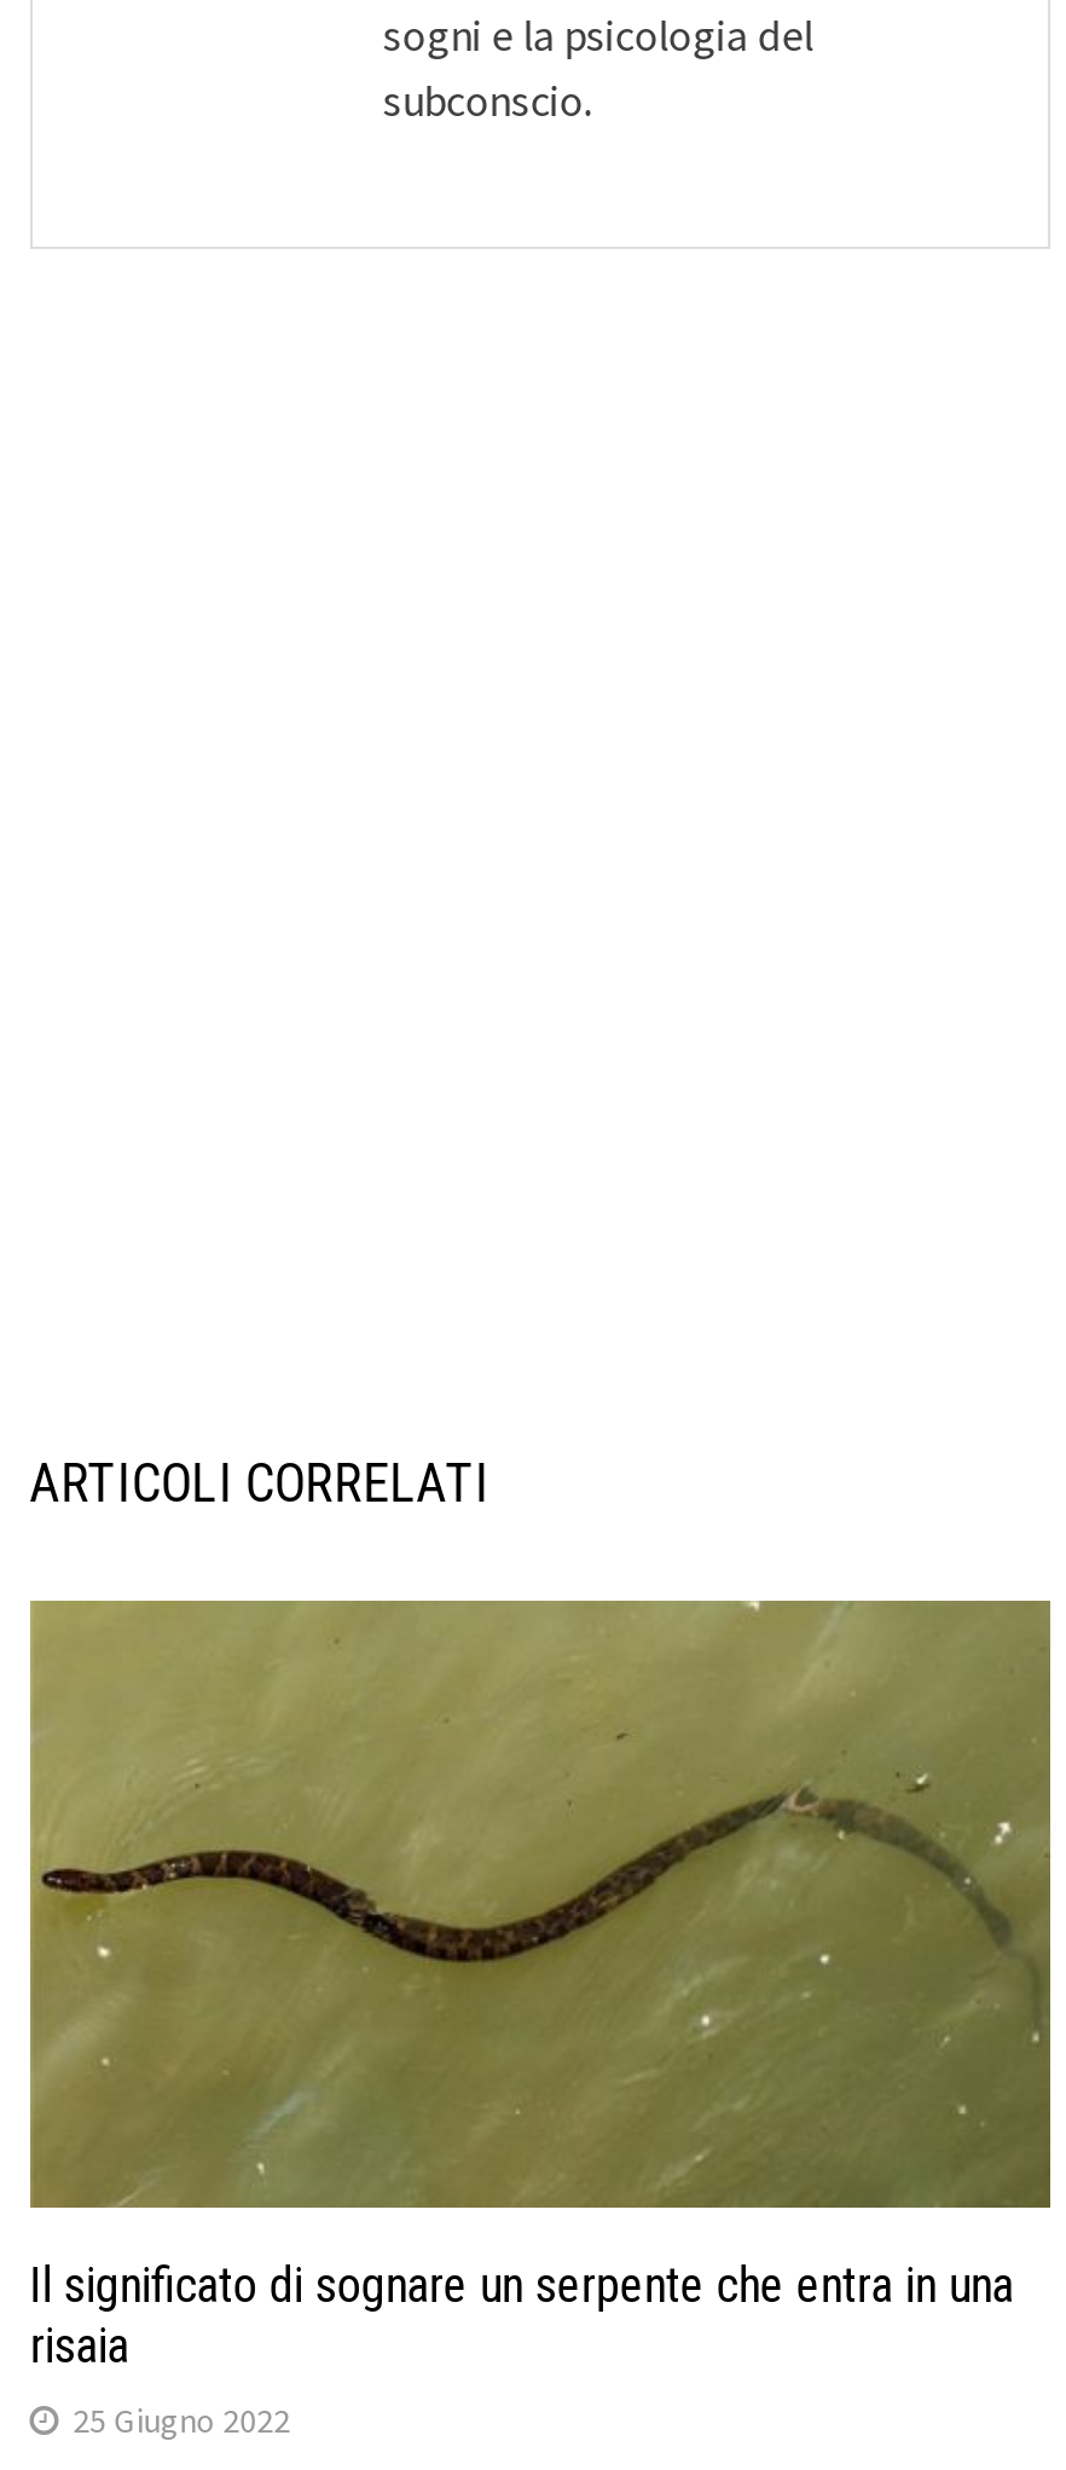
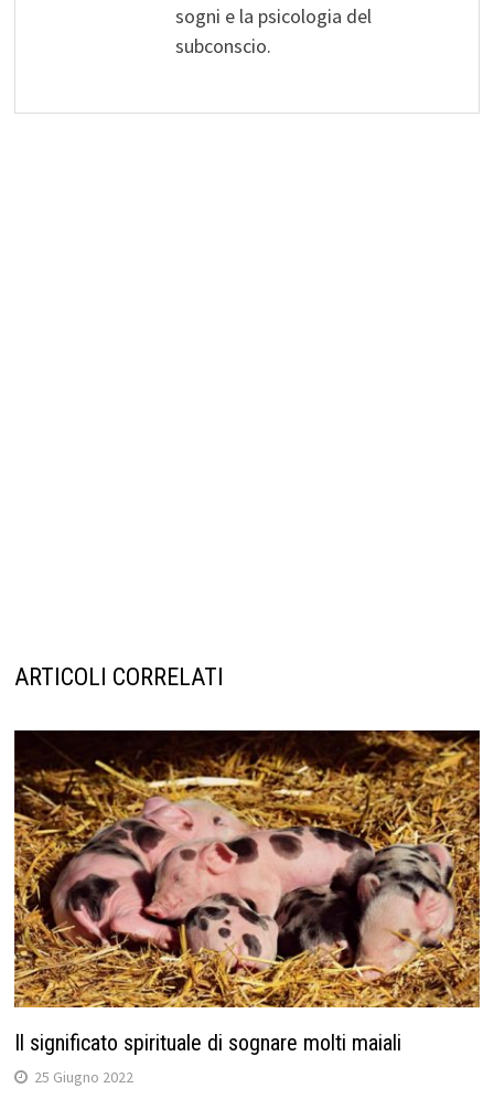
[28,1598,1053,2375] [image] | Il significato di sognare un serpente che entra in una | risaia -> [13,729,481,1056] [image] | Il significato spirituale di sognare molti maiali

